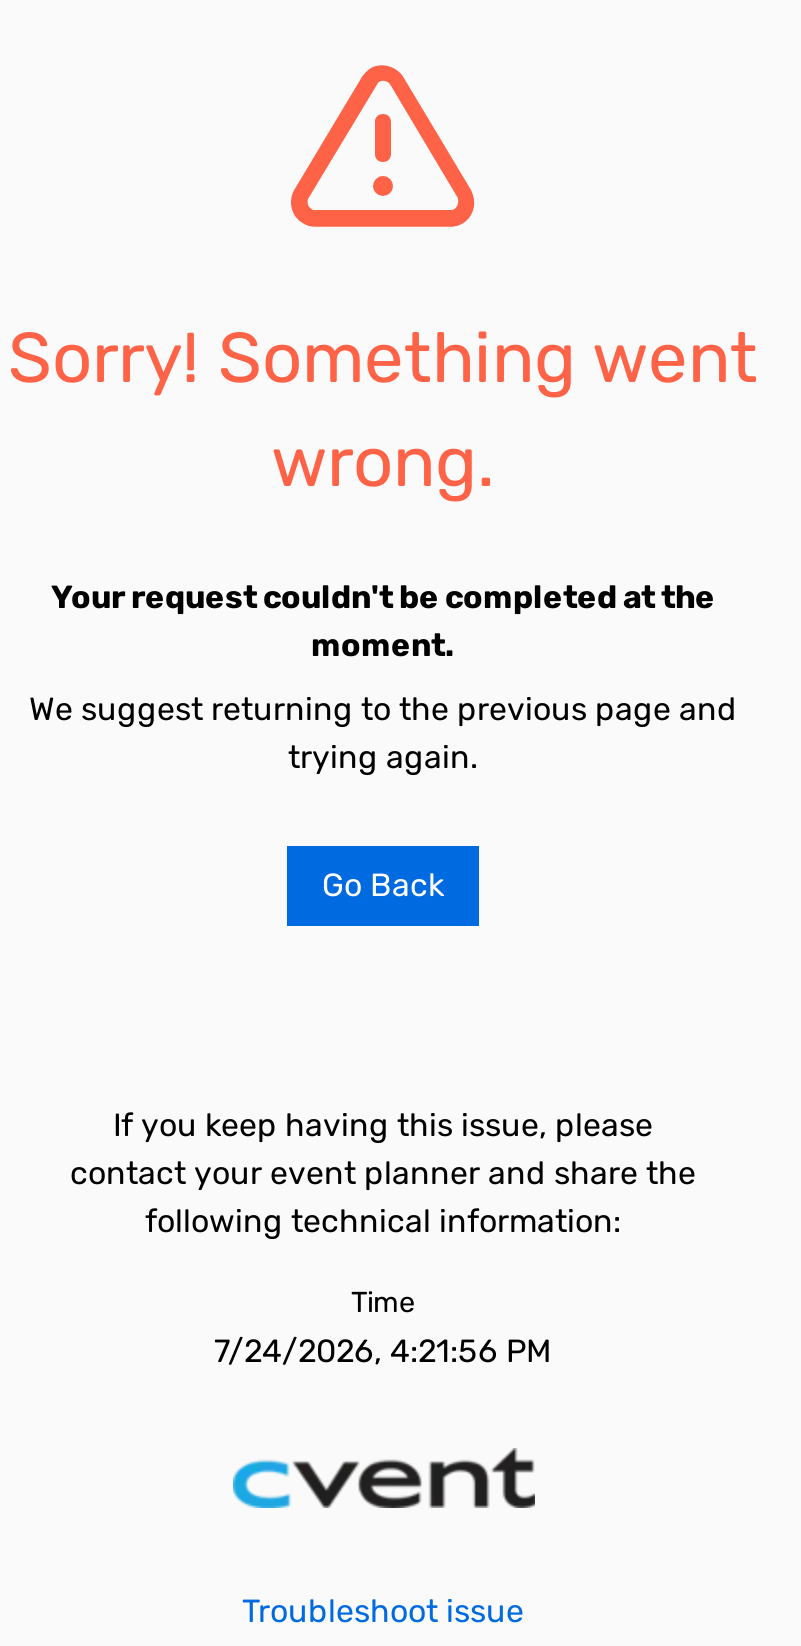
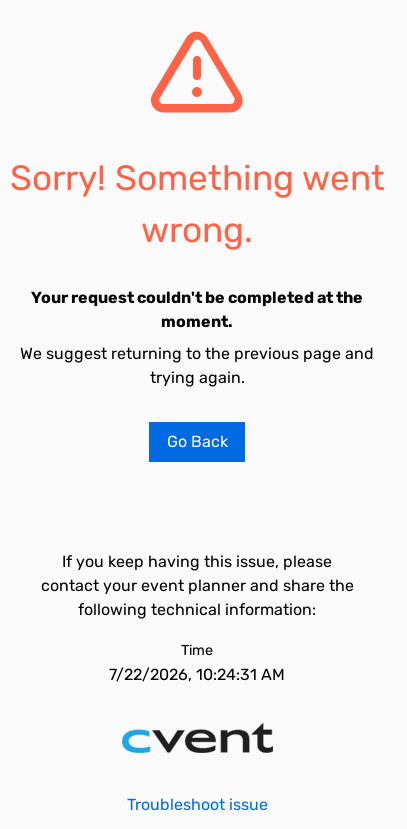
[214,1332,552,1370] 7/24/2026, 4:21:56 PM -> [109,665,285,684] 7/22/2026, 10:24:31 AM

